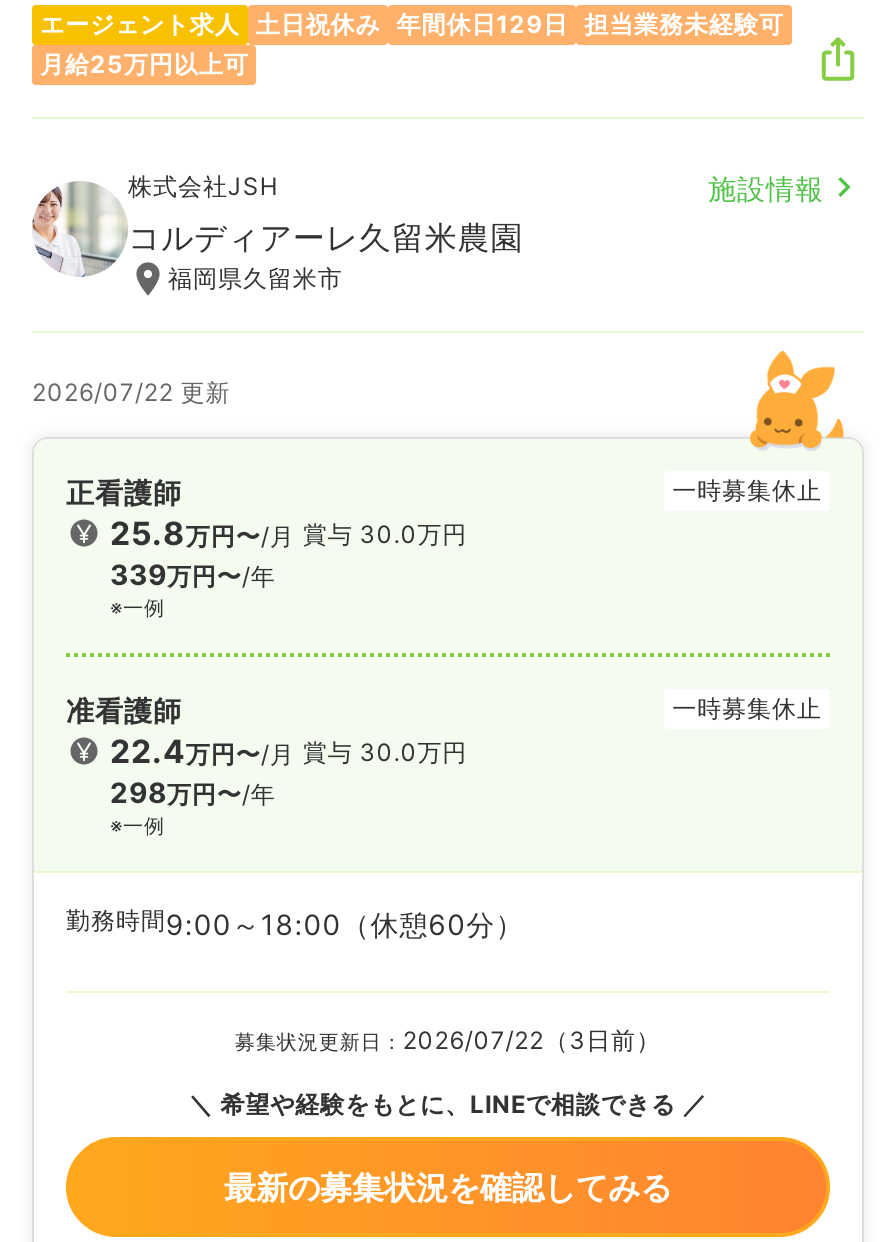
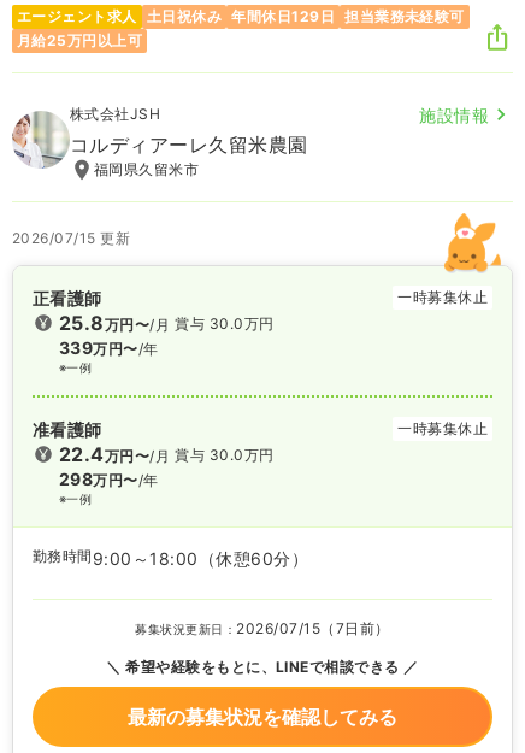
[32,377,230,407] 2026/07/22 更新 -> [12,229,130,247] 2026/07/15 更新
[235,1025,661,1055] 募集状況更新日：2026/07/22（3日前） -> [135,619,390,637] 募集状況更新日：2026/07/15（7日前）

